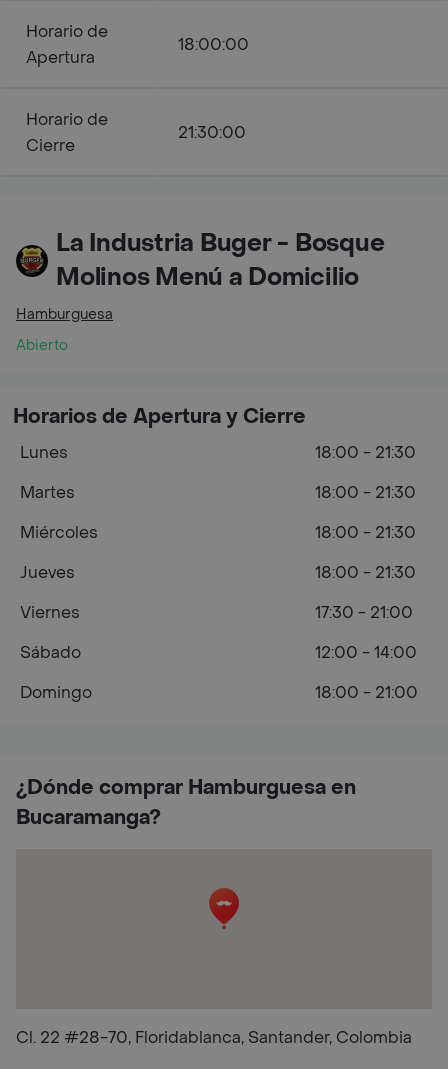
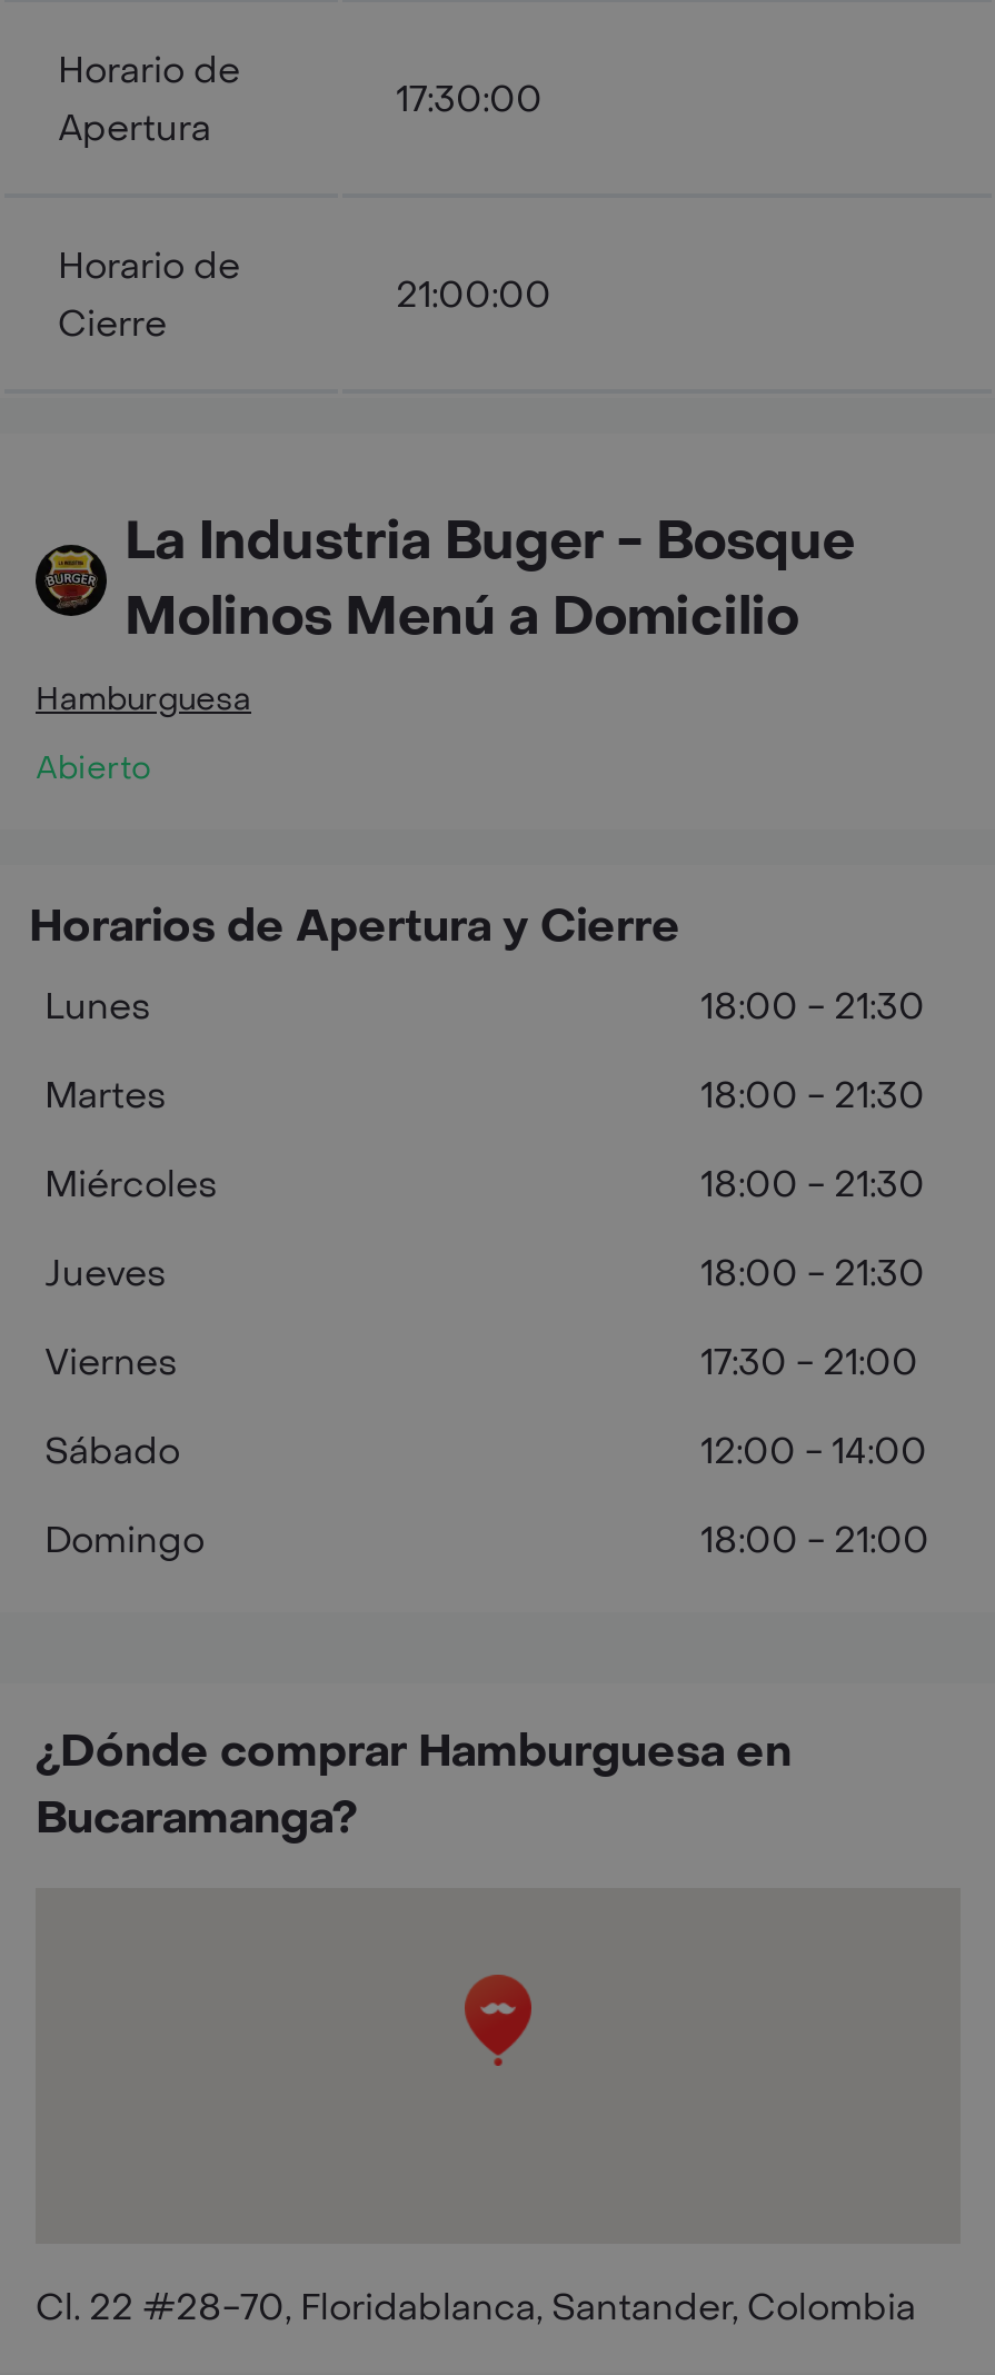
[178,34,249,55] 18:00:00 -> [396,76,543,122] 17:30:00
[178,122,246,143] 21:30:00 -> [396,271,551,318] 21:00:00

